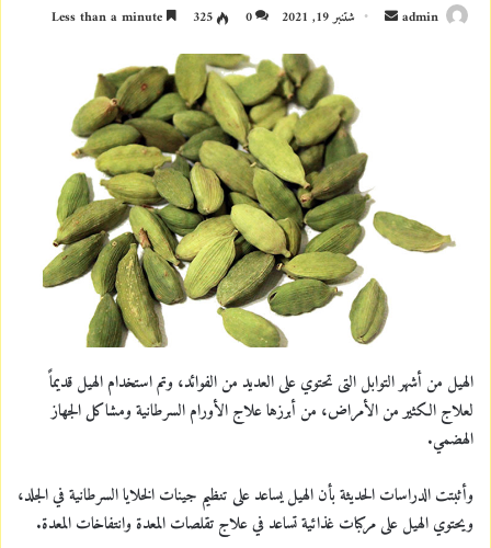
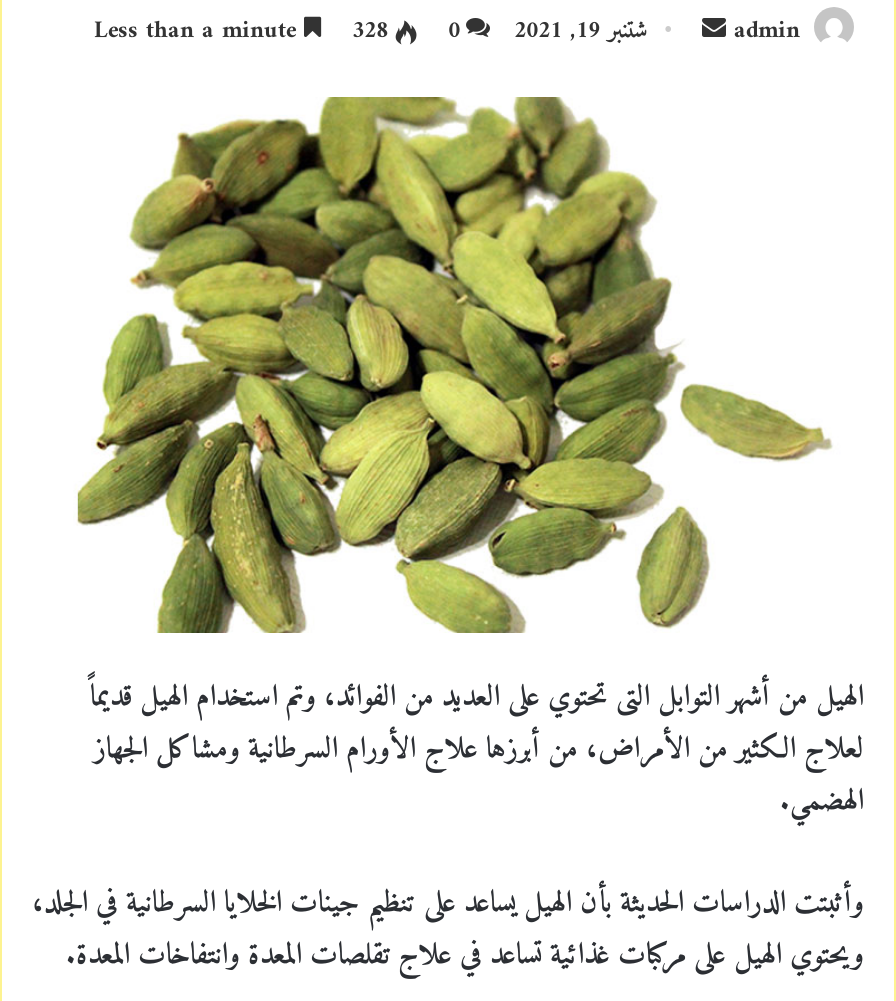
[193,7,213,30] 325 -> [352,11,388,53] 328

